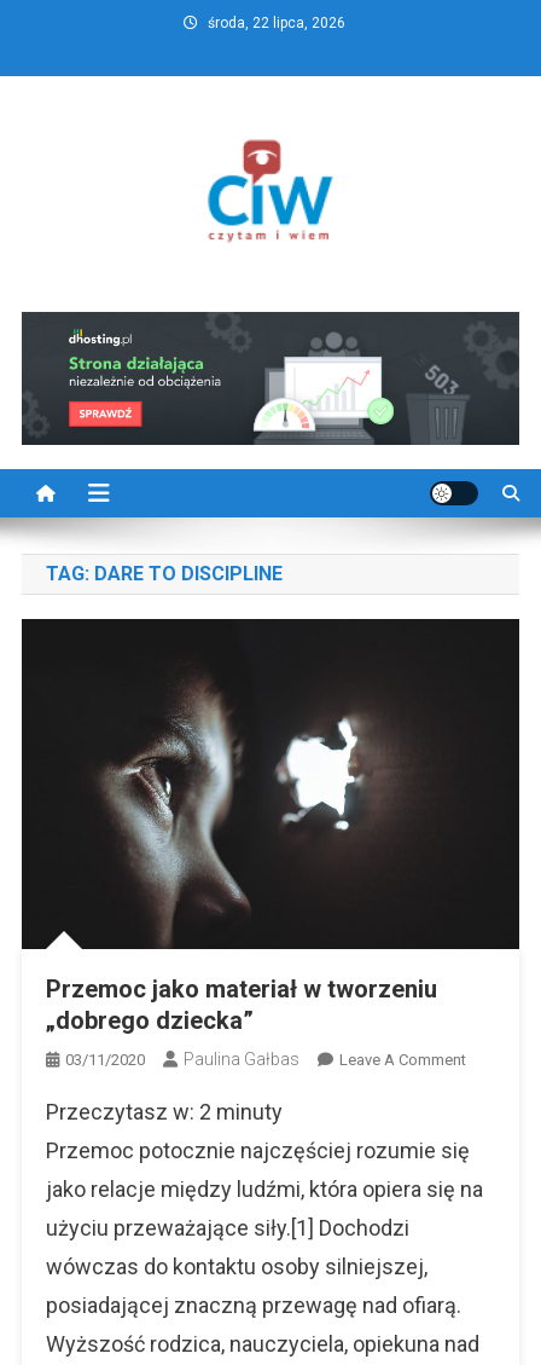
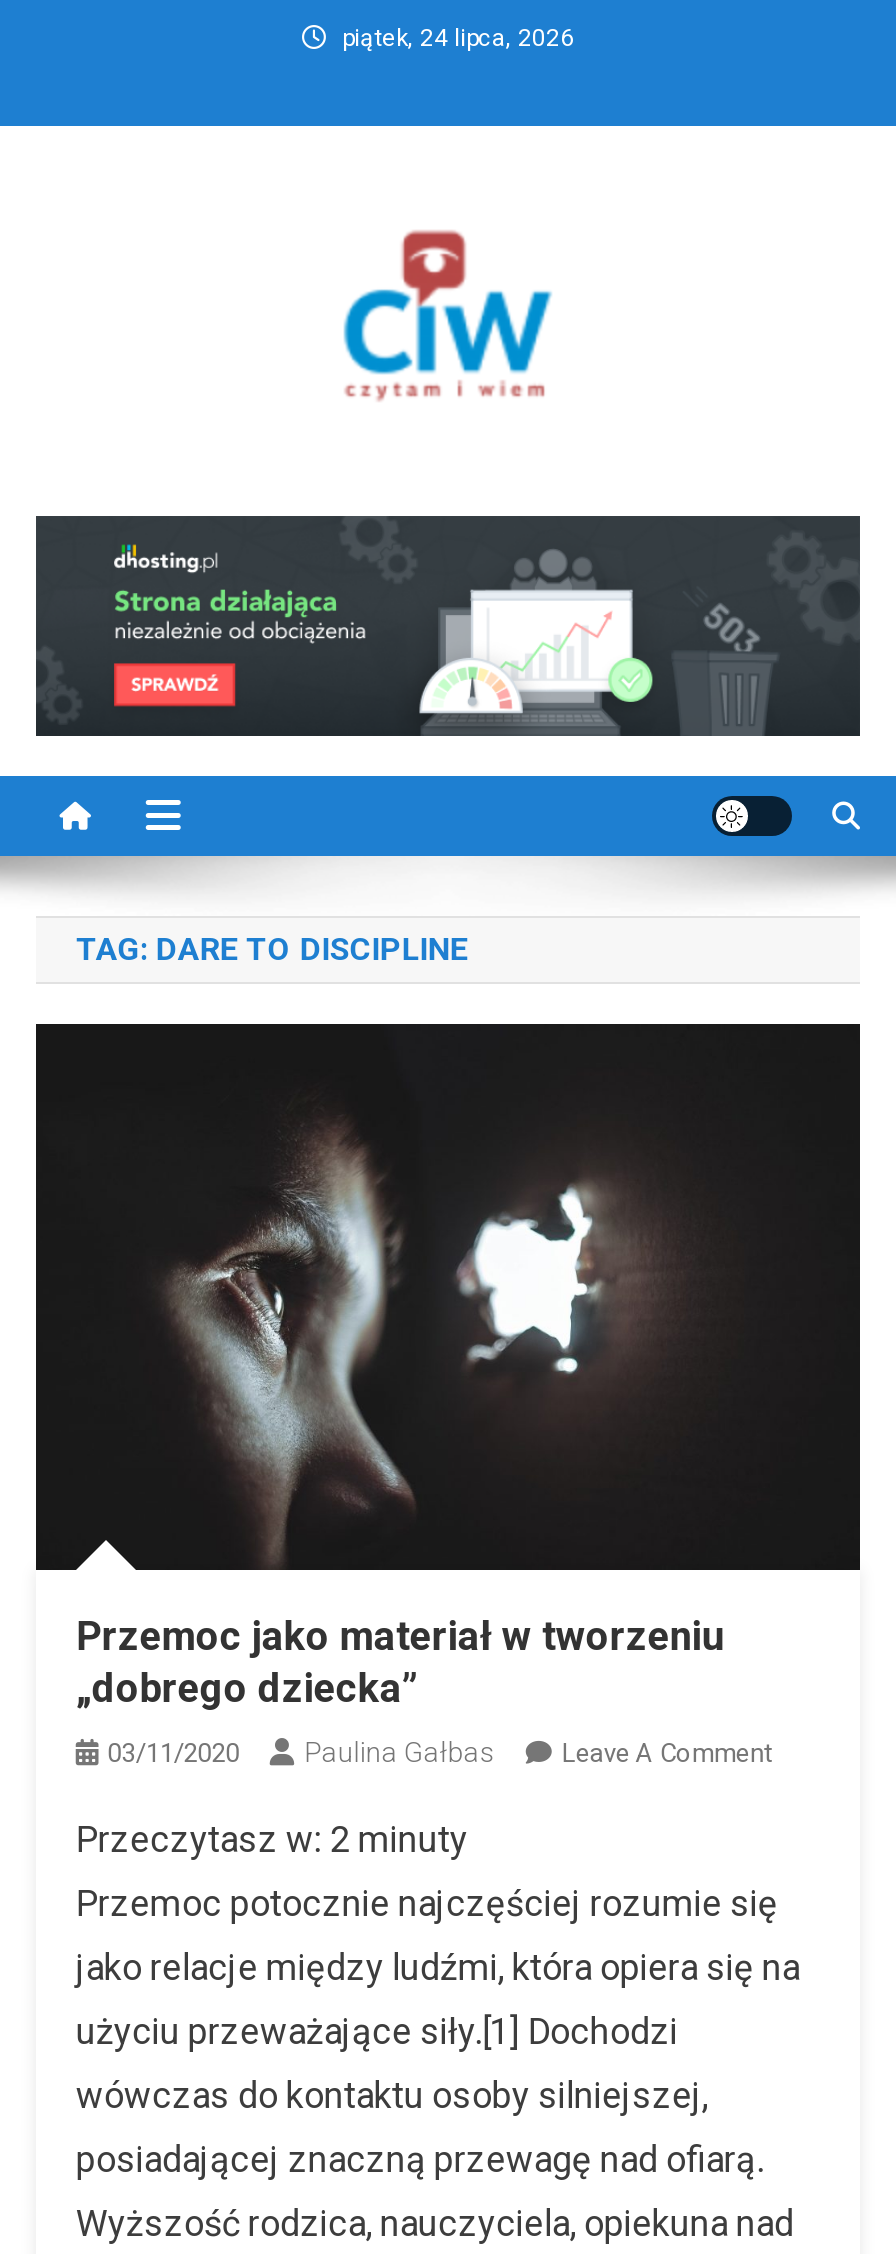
[208,15,345,31] środa, 22 lipca, 2026 -> [342,24,574,52] piątek, 24 lipca, 2026

